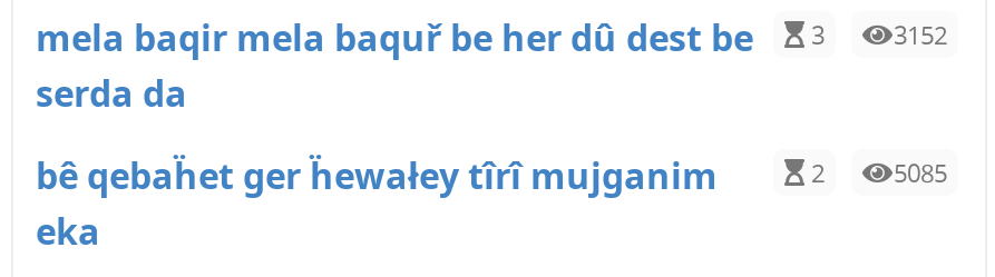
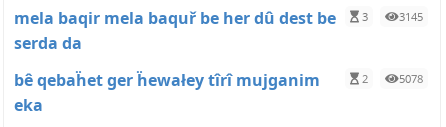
[36,11,947,67] mela baqir mela baquř be her dû dest be 3 3152 -> [14,6,423,31] mela baqir mela baquř be her dû dest be 3 3145
[804,151,947,194] 2 5085 -> [359,69,423,88] 2 5078

